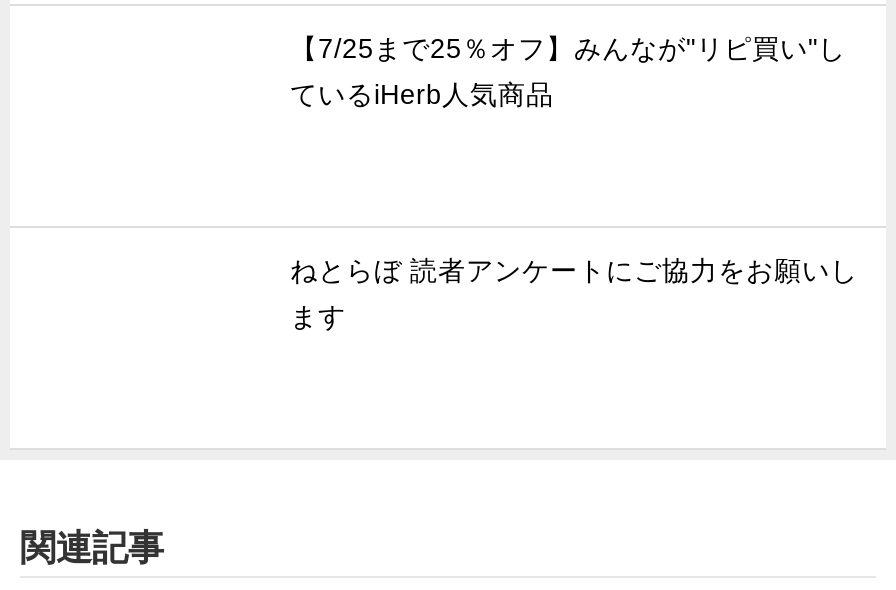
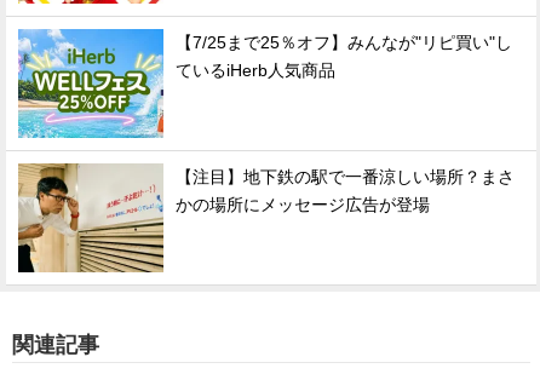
none -> [17,28,165,139] [image]
none -> [17,162,165,274] [image]
[290,257,858,287] ねとらぼ 読者アンケートにご協力をお願いし -> [176,169,515,187] 【注目】地下鉄の駅で一番涼しい場所？まさ
[290,303,346,333] ます -> [176,196,430,215] かの場所にメッセージ広告が登場

